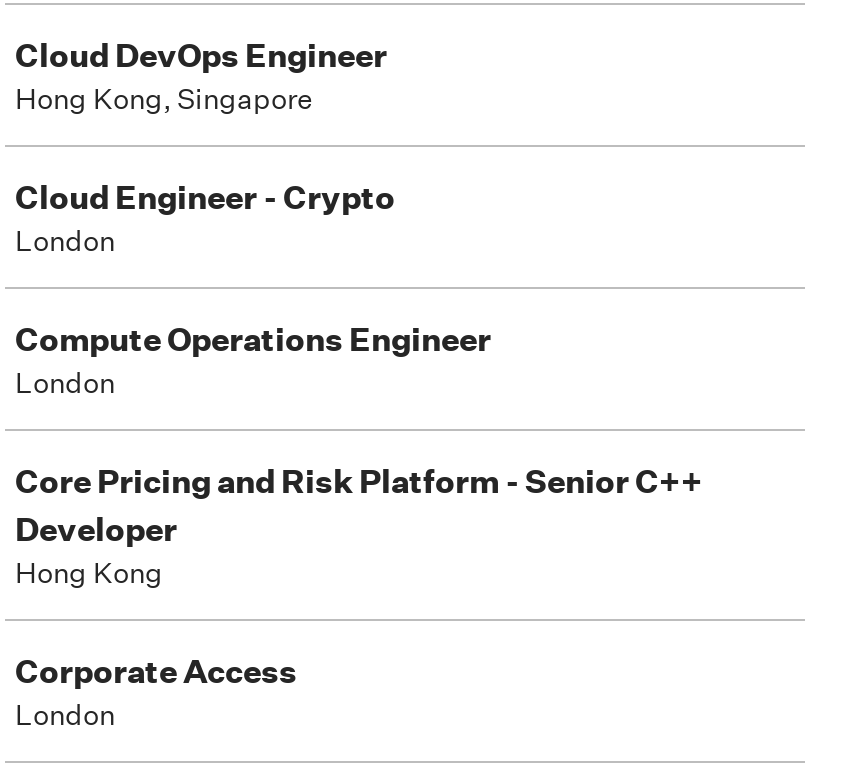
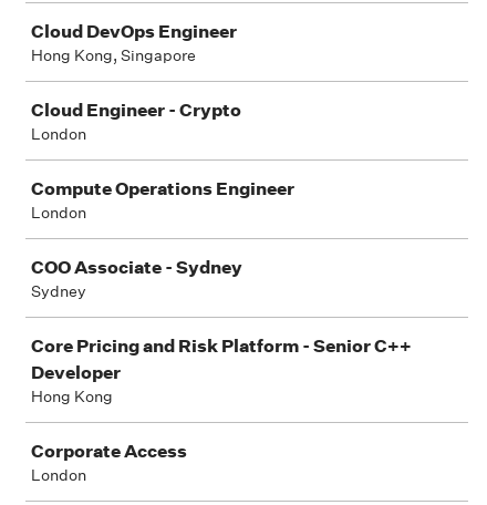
none -> [31,256,242,301] COO Associate - Sydney | Sydney

